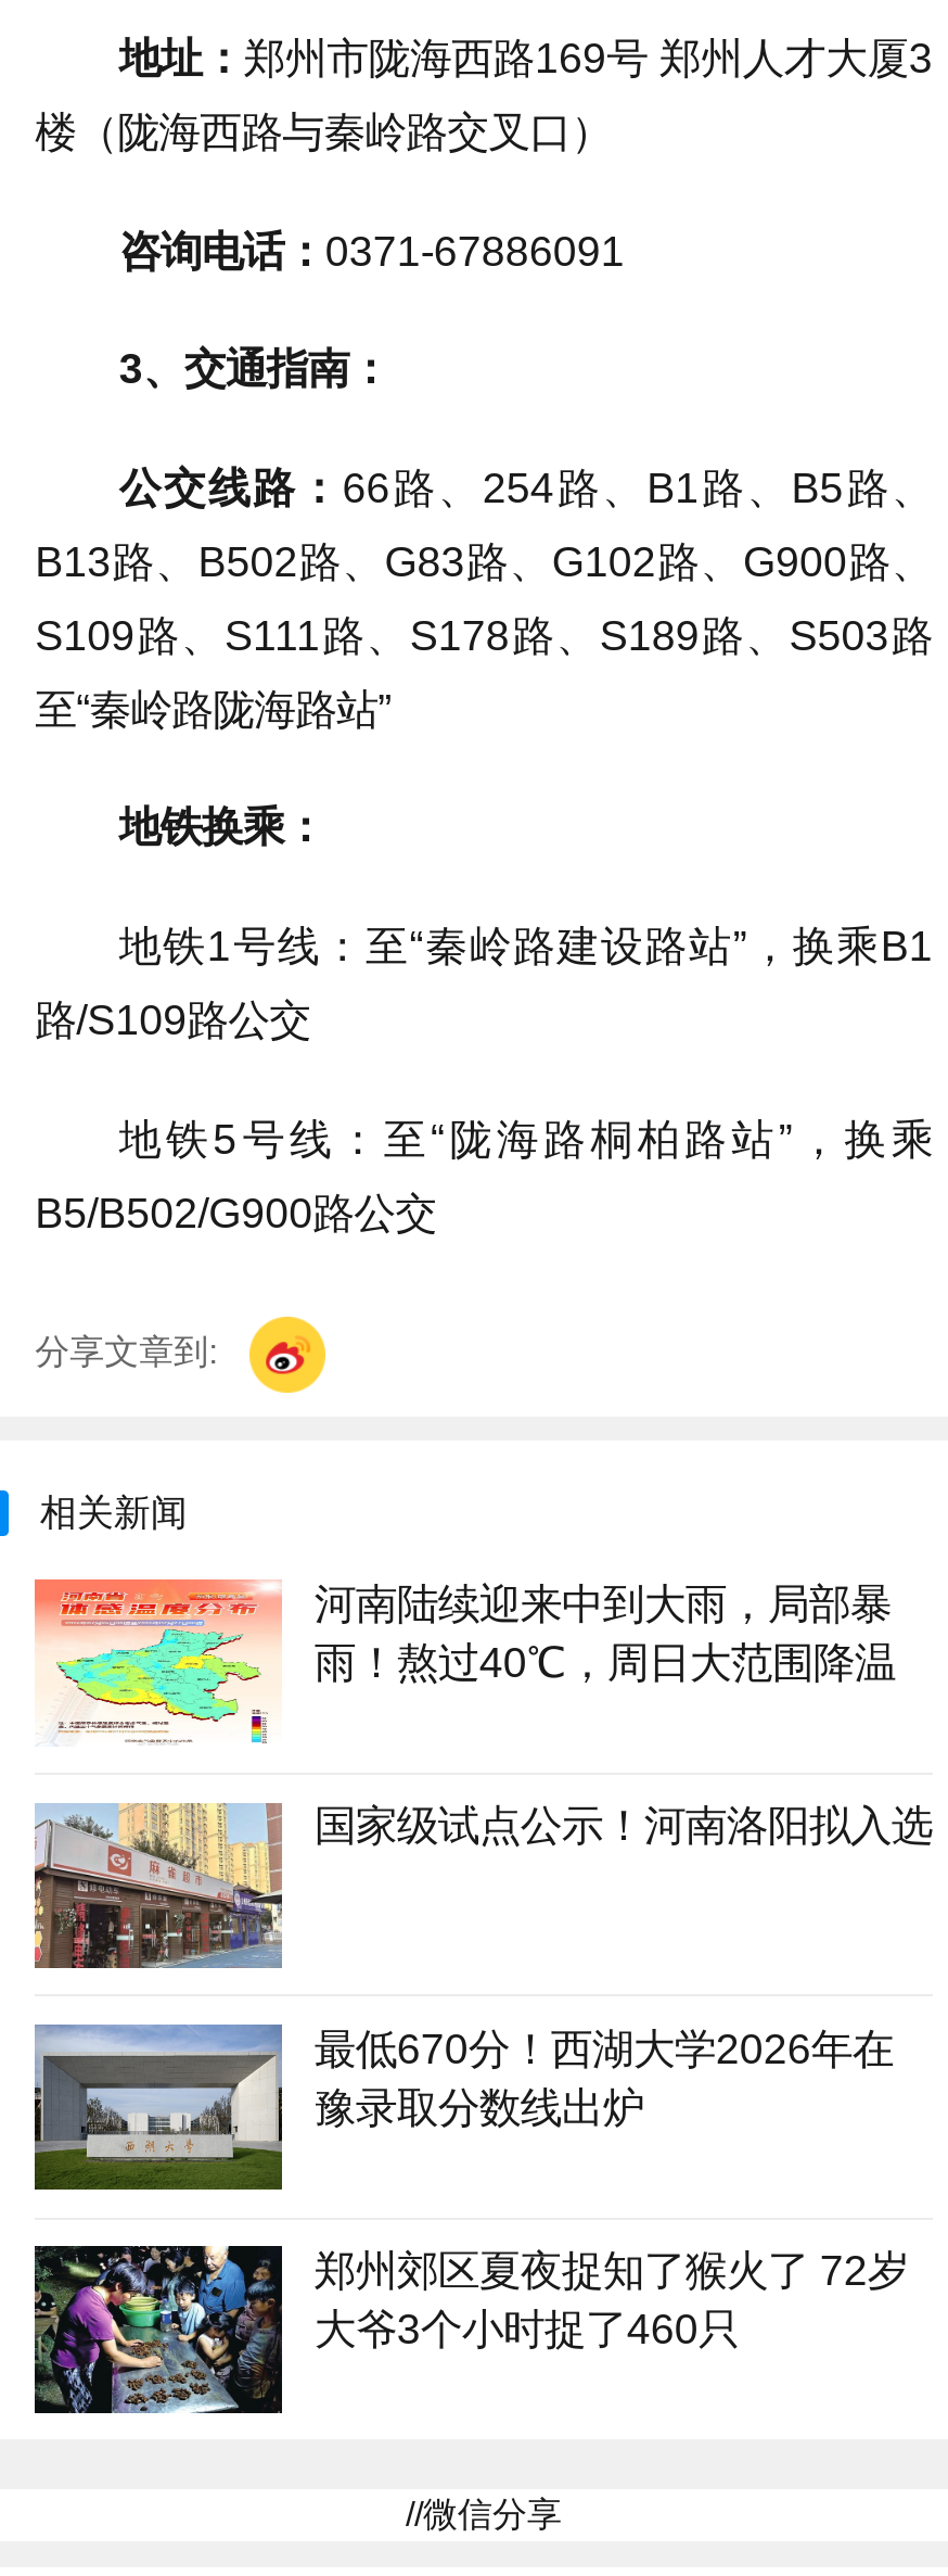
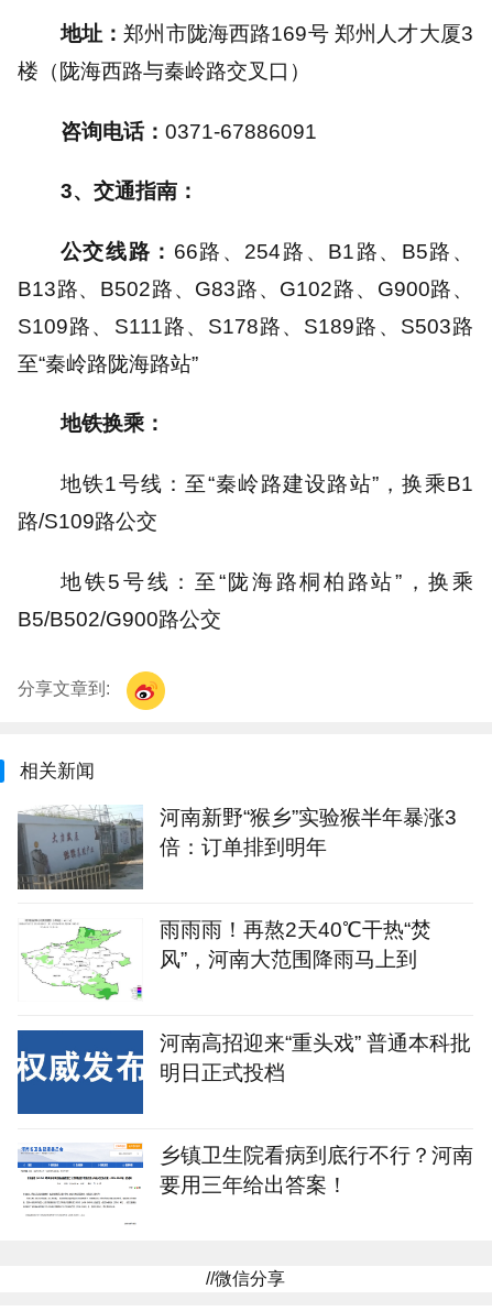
[33,1577,896,1747] [image] | 河南陆续迎来中到大雨，局部暴 | 雨！熬过40℃，周日大范围降温 -> [17,805,457,891] [image] | 河南新野“猴乡”实验猴半年暴涨3 | 倍：订单排到明年
[33,1801,933,1970] [image] | 国家级试点公示！河南洛阳拟入选 -> [18,917,431,1002] [image] | 雨雨雨！再熬2天40℃干热“焚 | 风”，河南大范围降雨马上到
[33,2024,894,2192] [image] | 最低670分！西湖大学2026年在 | 豫录取分数线出炉 -> [17,1029,471,1115] [image] | 河南高招迎来“重头戏” 普通本科批 | 明日正式投档
[33,2244,909,2415] [image] | 郑州郊区夏夜捉知了猴火了 72岁 | 大爷3个小时捉了460只 -> [17,1143,473,1227] [image] | 乡镇卫生院看病到底行不行？河南 | 要用三年给出答案！

